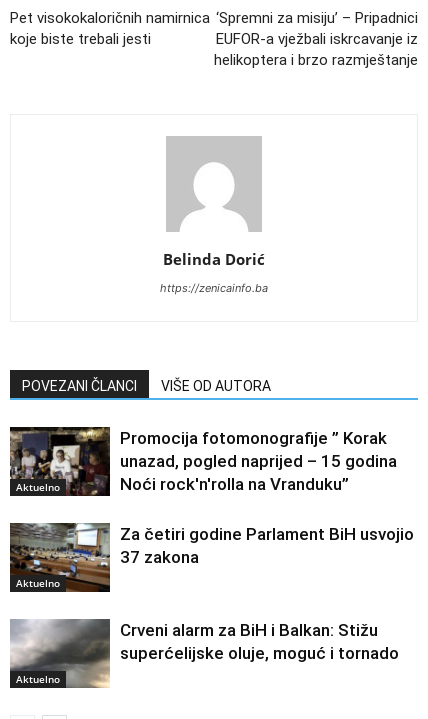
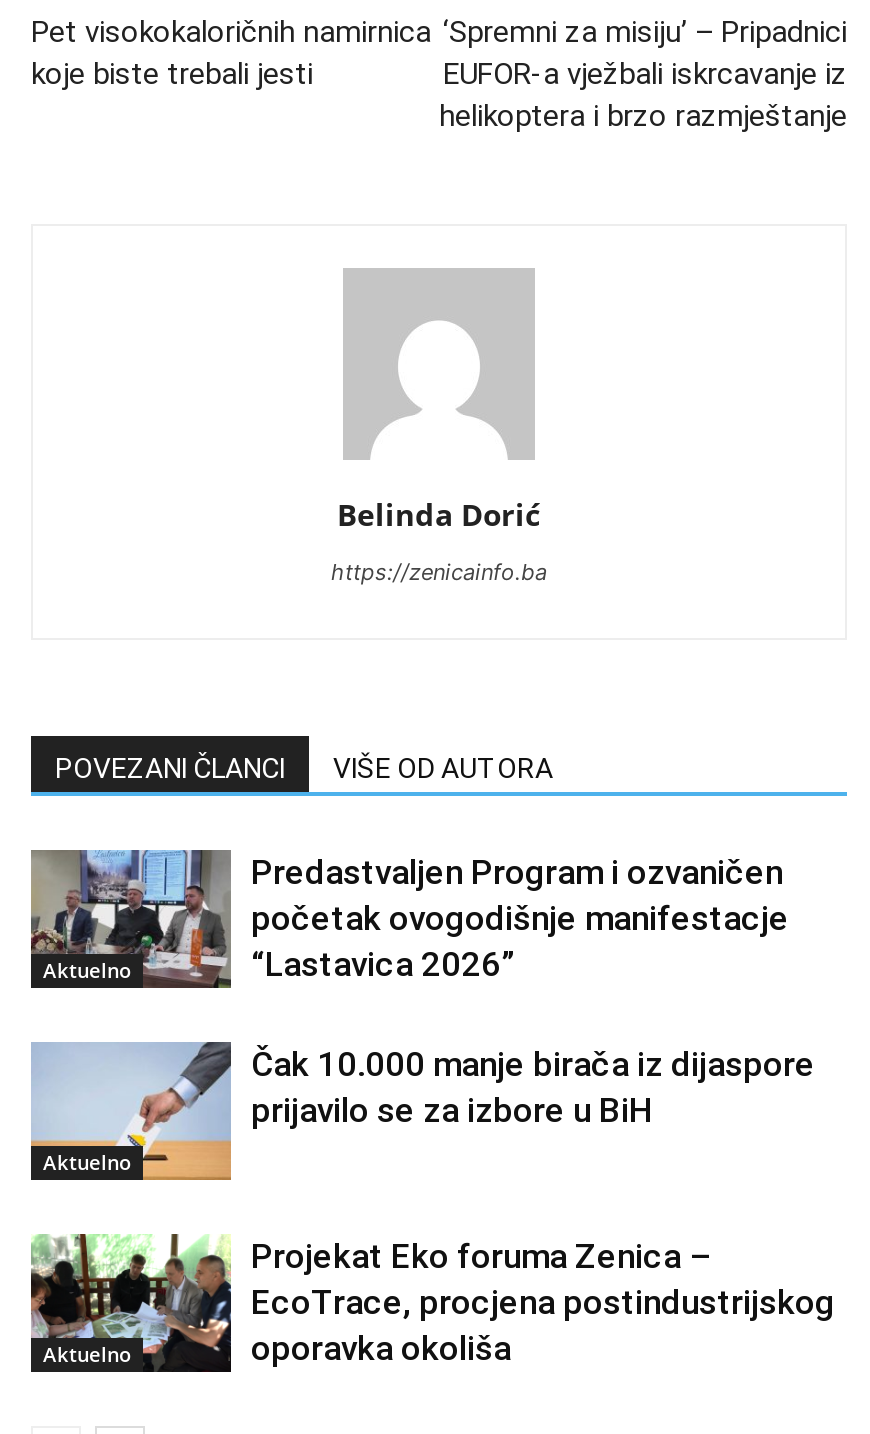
[10,426,397,496] [image] | Promocija fotomonografije ” Korak | unazad, pogled naprijed – 15 godina | Noći rock'n'rolla na Vranduku” -> [31,848,789,990] [image] | Predastvaljen Program i ozvaničen | početak ovogodišnje manifestacje | “Lastavica 2026”
[9,522,414,593] [image] | Za četiri godine Parlament BiH usvojio | 37 zakona -> [29,1042,815,1182] [image] | Čak 10.000 manje birača iz dijaspore | prijavilo se za izbore u BiH
[10,618,399,689] [image] | Crveni alarm za BiH i Balkan: Stižu | superćelijske oluje, moguć i tornado -> [29,1232,835,1374] [image] | Projekat Eko foruma Zenica – | EcoTrace, procjena postindustrijskog | oporavka okoliša

